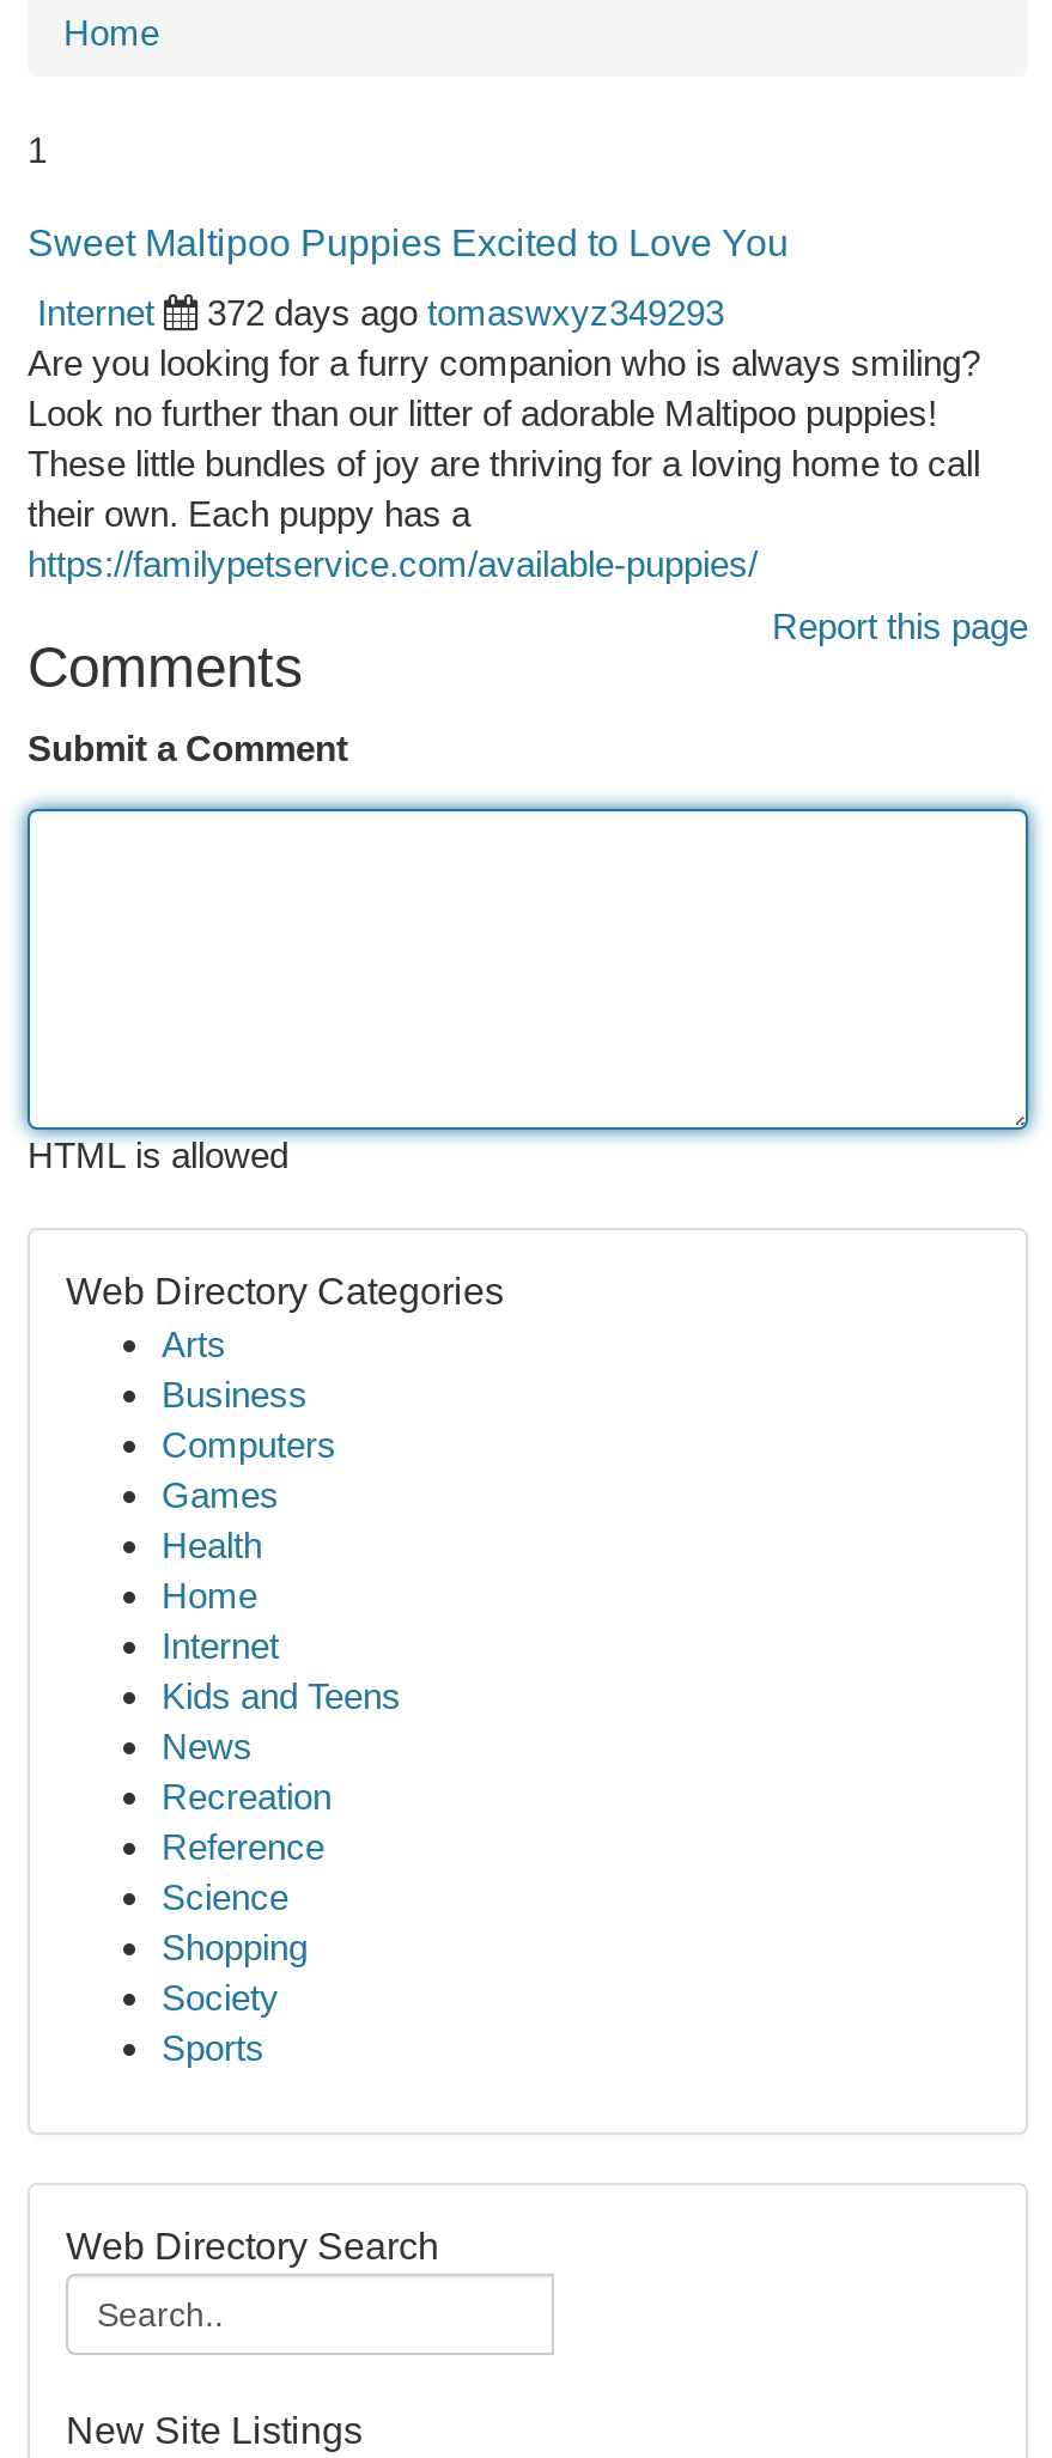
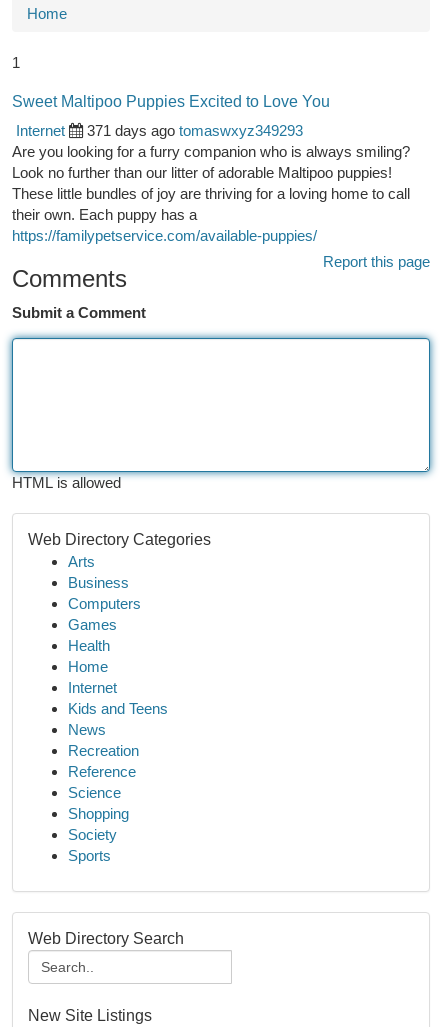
[207,292,724,333] 372 days ago tomaswxyz349293 -> [87,122,303,139] 371 days ago tomaswxyz349293

